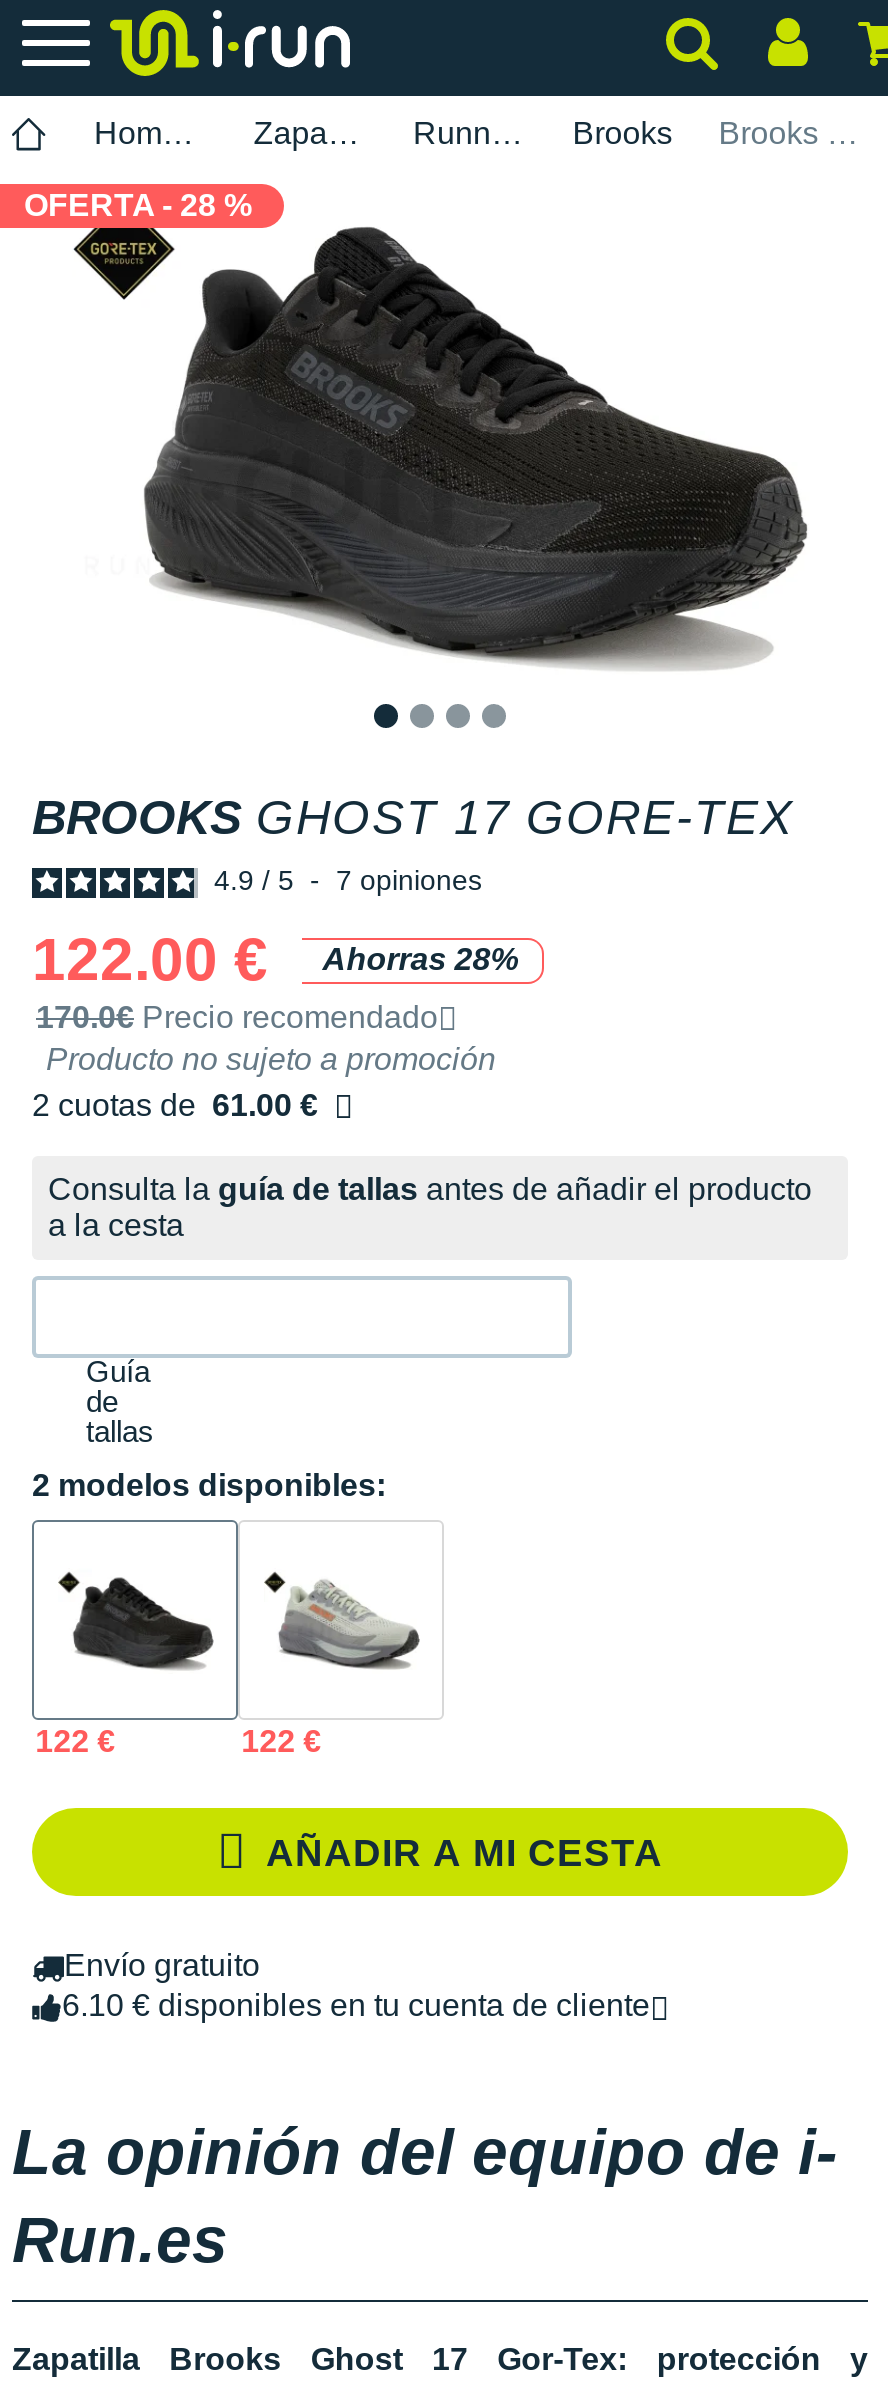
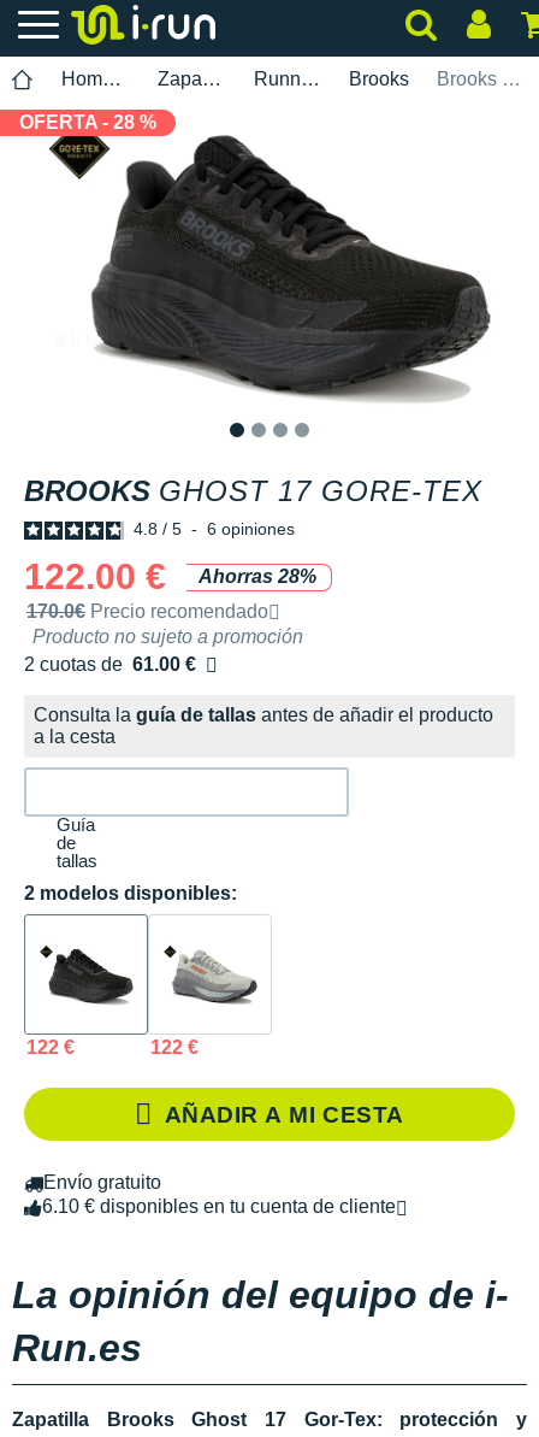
[214,864,482,896] 4.9 / 5 - 7 opiniones -> [134,519,295,538] 4.8 / 5 - 6 opiniones

